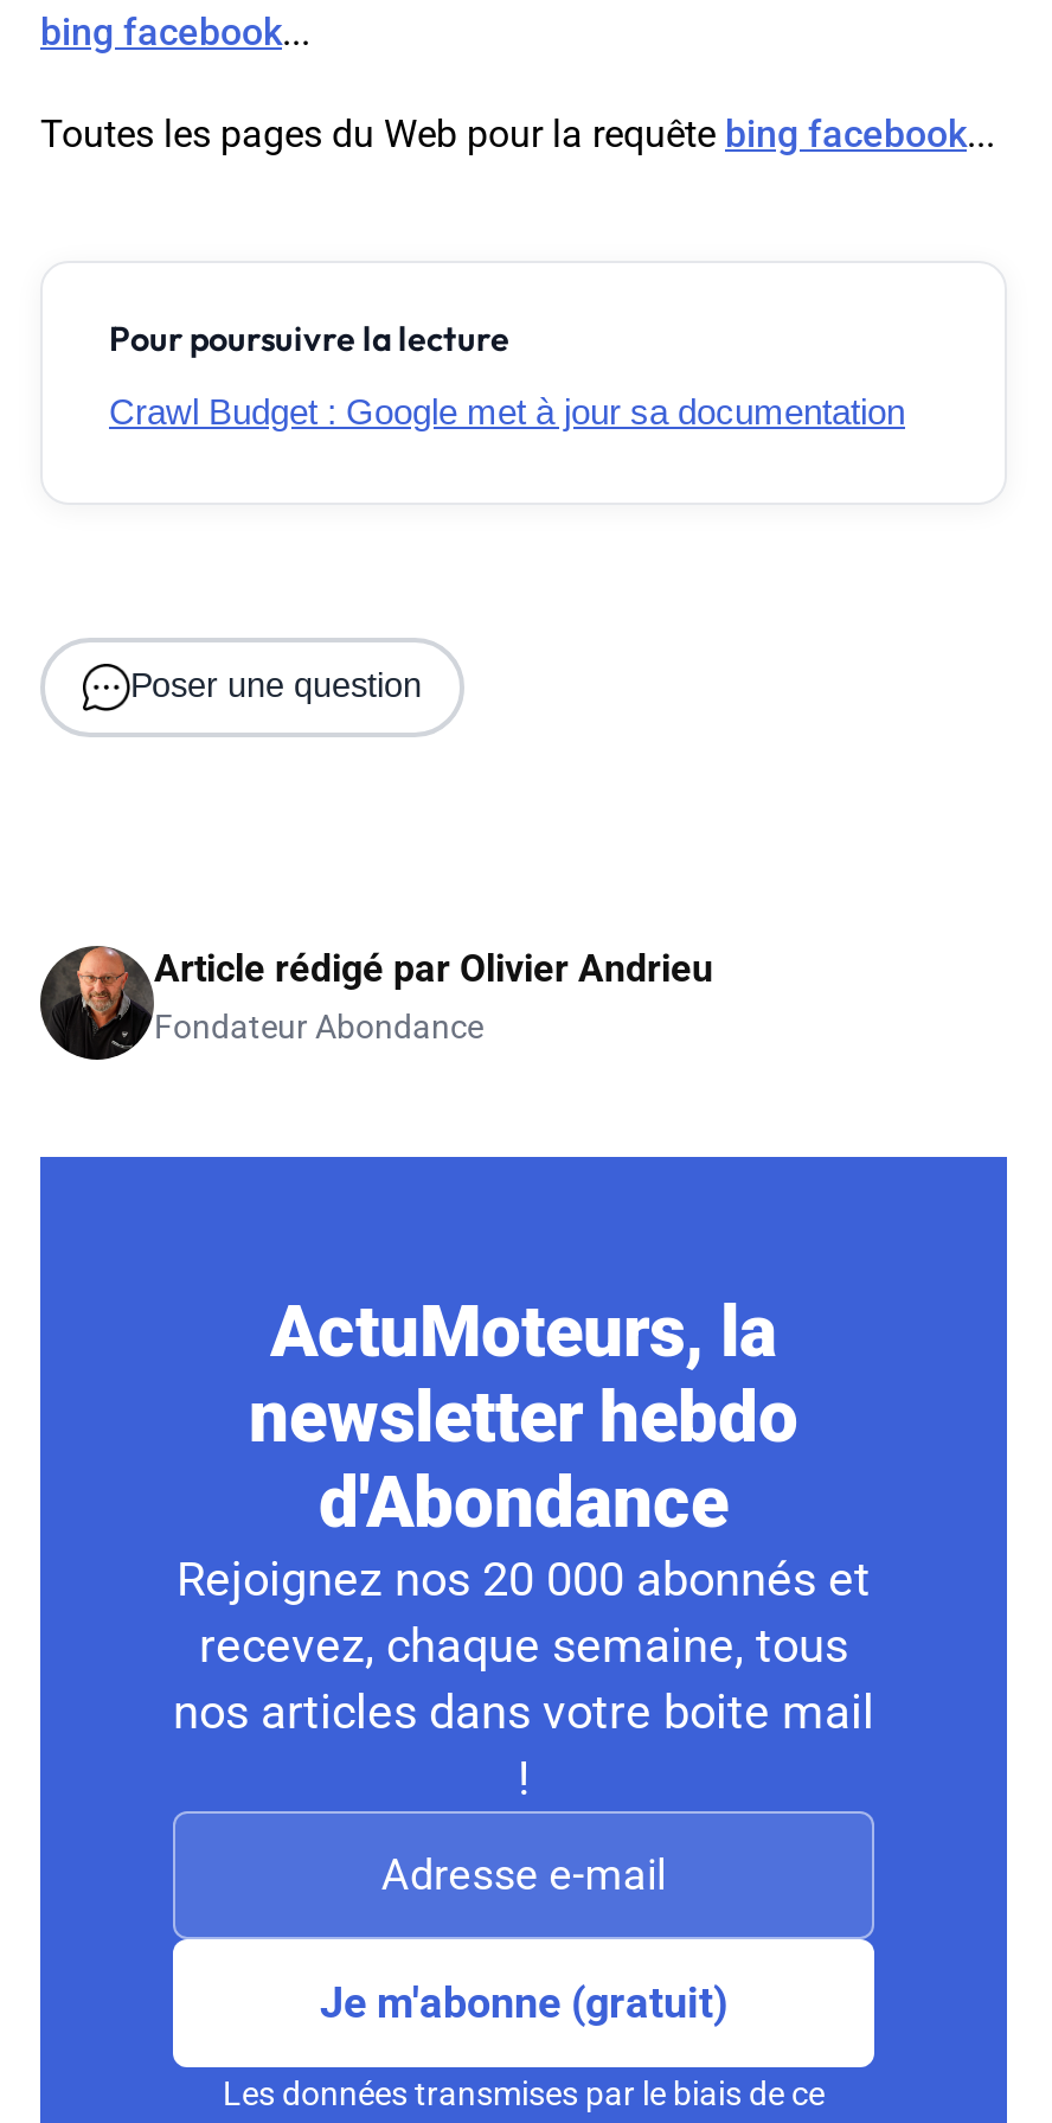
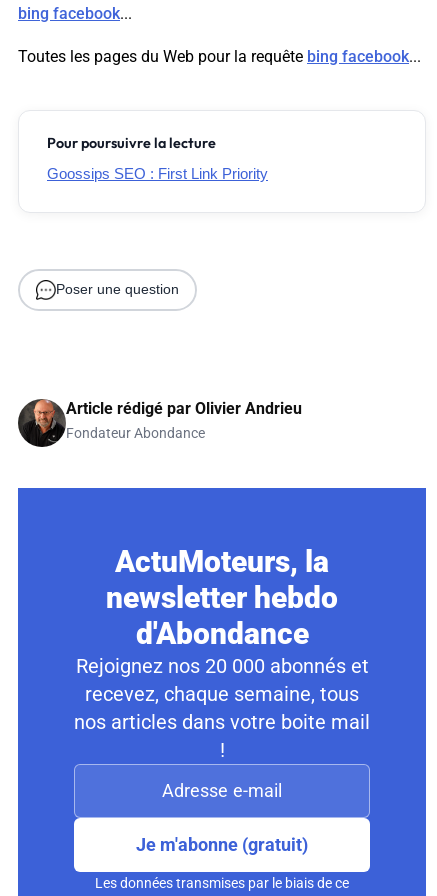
[109,392,905,432] Crawl Budget : Google met à jour sa documentation -> [47,165,268,182] Goossips SEO : First Link Priority

